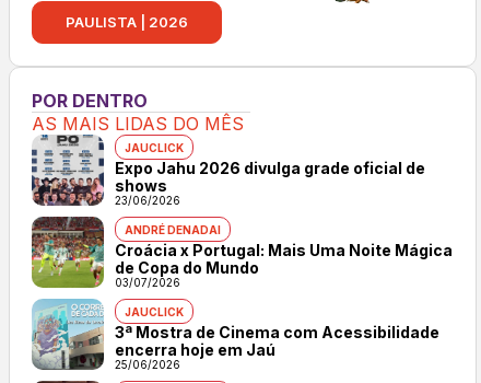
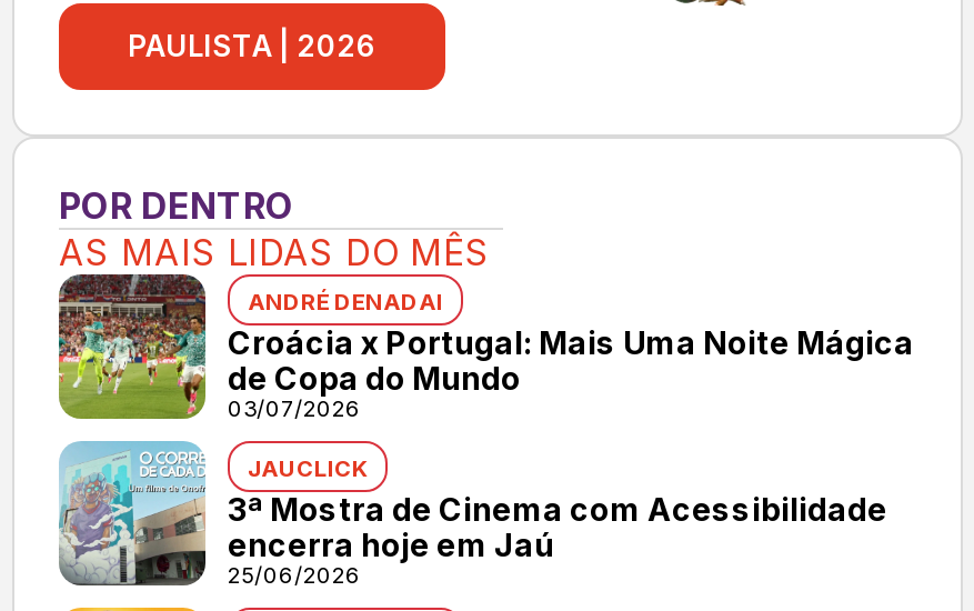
[31,138,425,207] [image] | JAUCLICK | Expo Jahu 2026 divulga grade oficial de | shows | 23/06/2026 -> none

